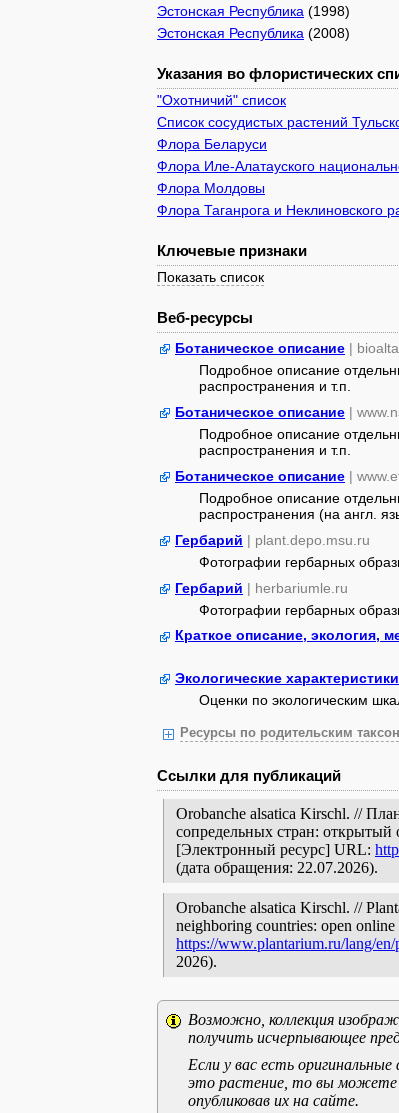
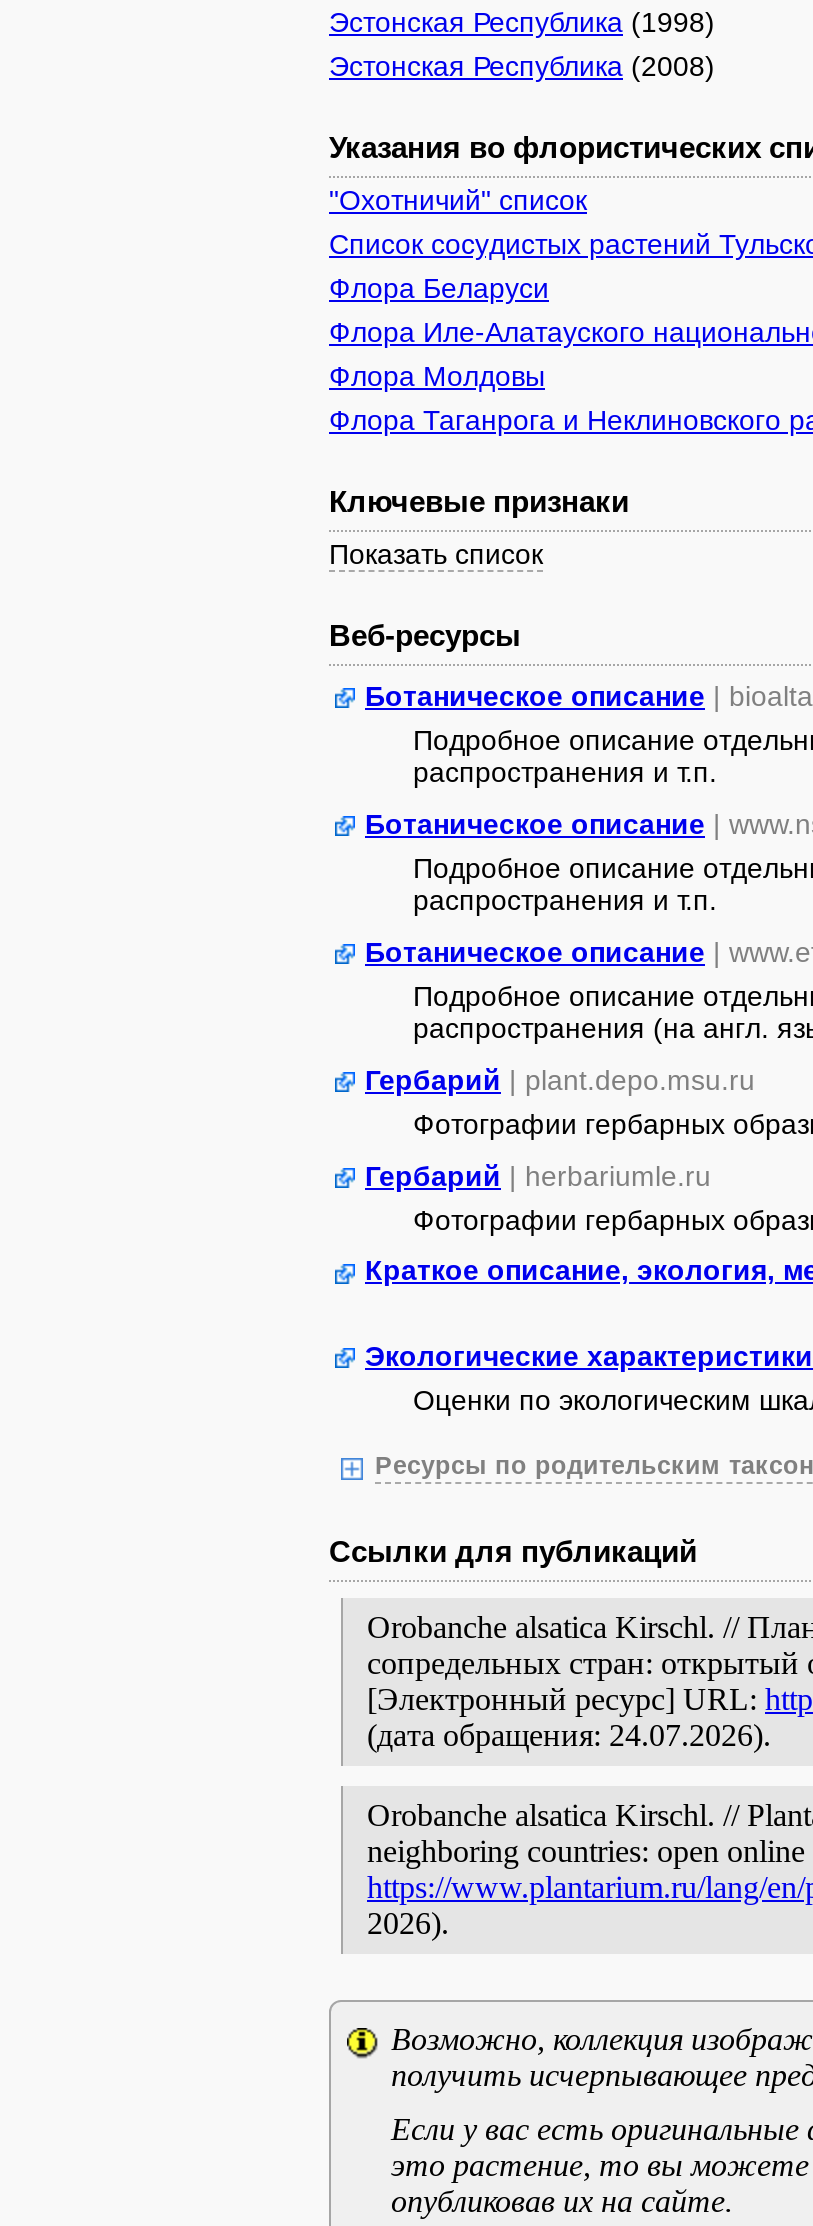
[176,859,378,876] (дата обращения: 22.07.2026). -> [367,1718,771,1752] (дата обращения: 24.07.2026).

